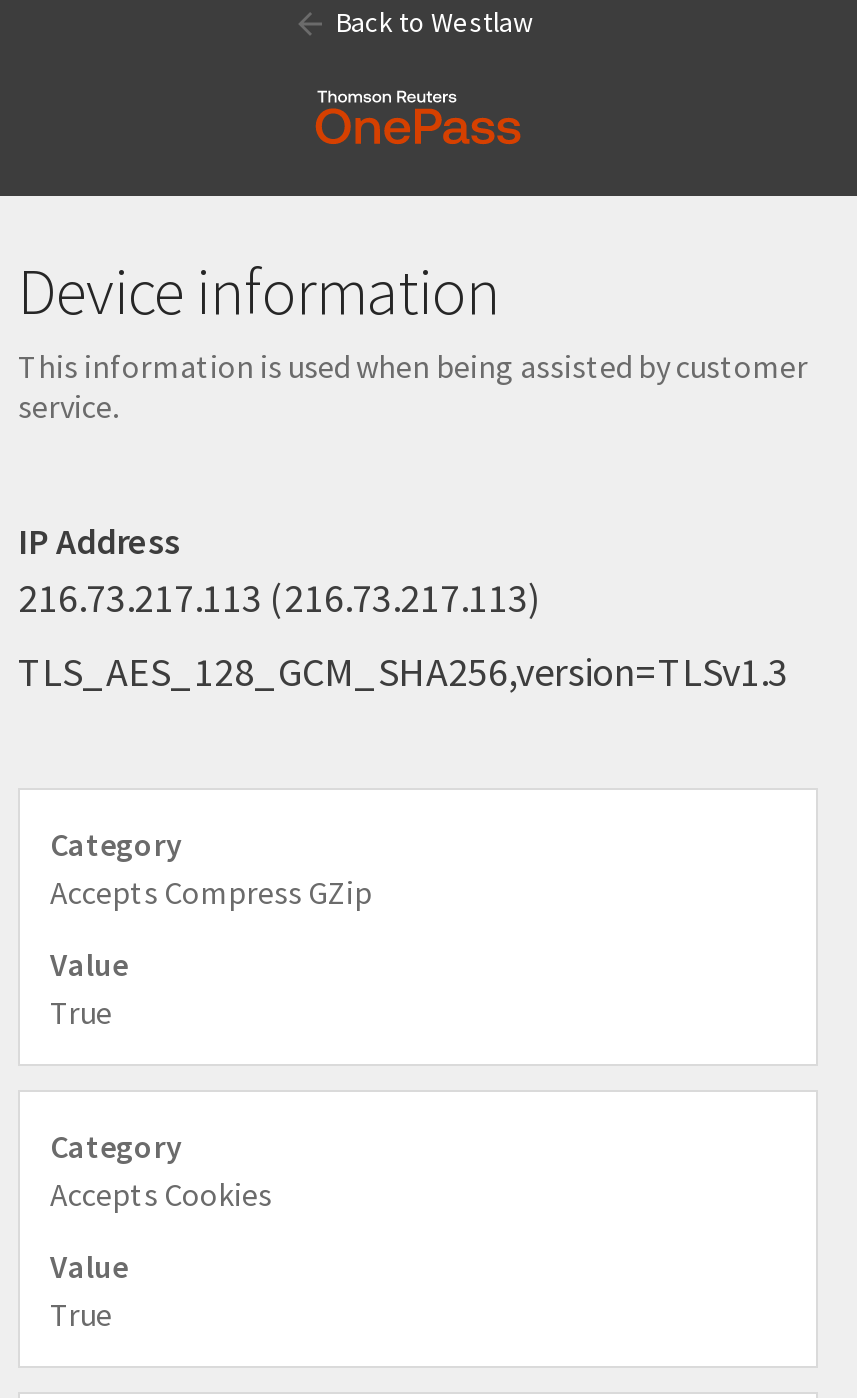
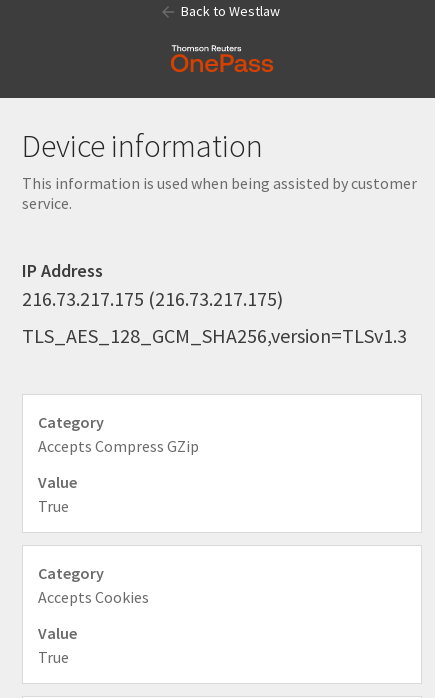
[18,572,540,622] 216.73.217.113 (216.73.217.113) -> [22,286,283,311] 216.73.217.175 (216.73.217.175)

